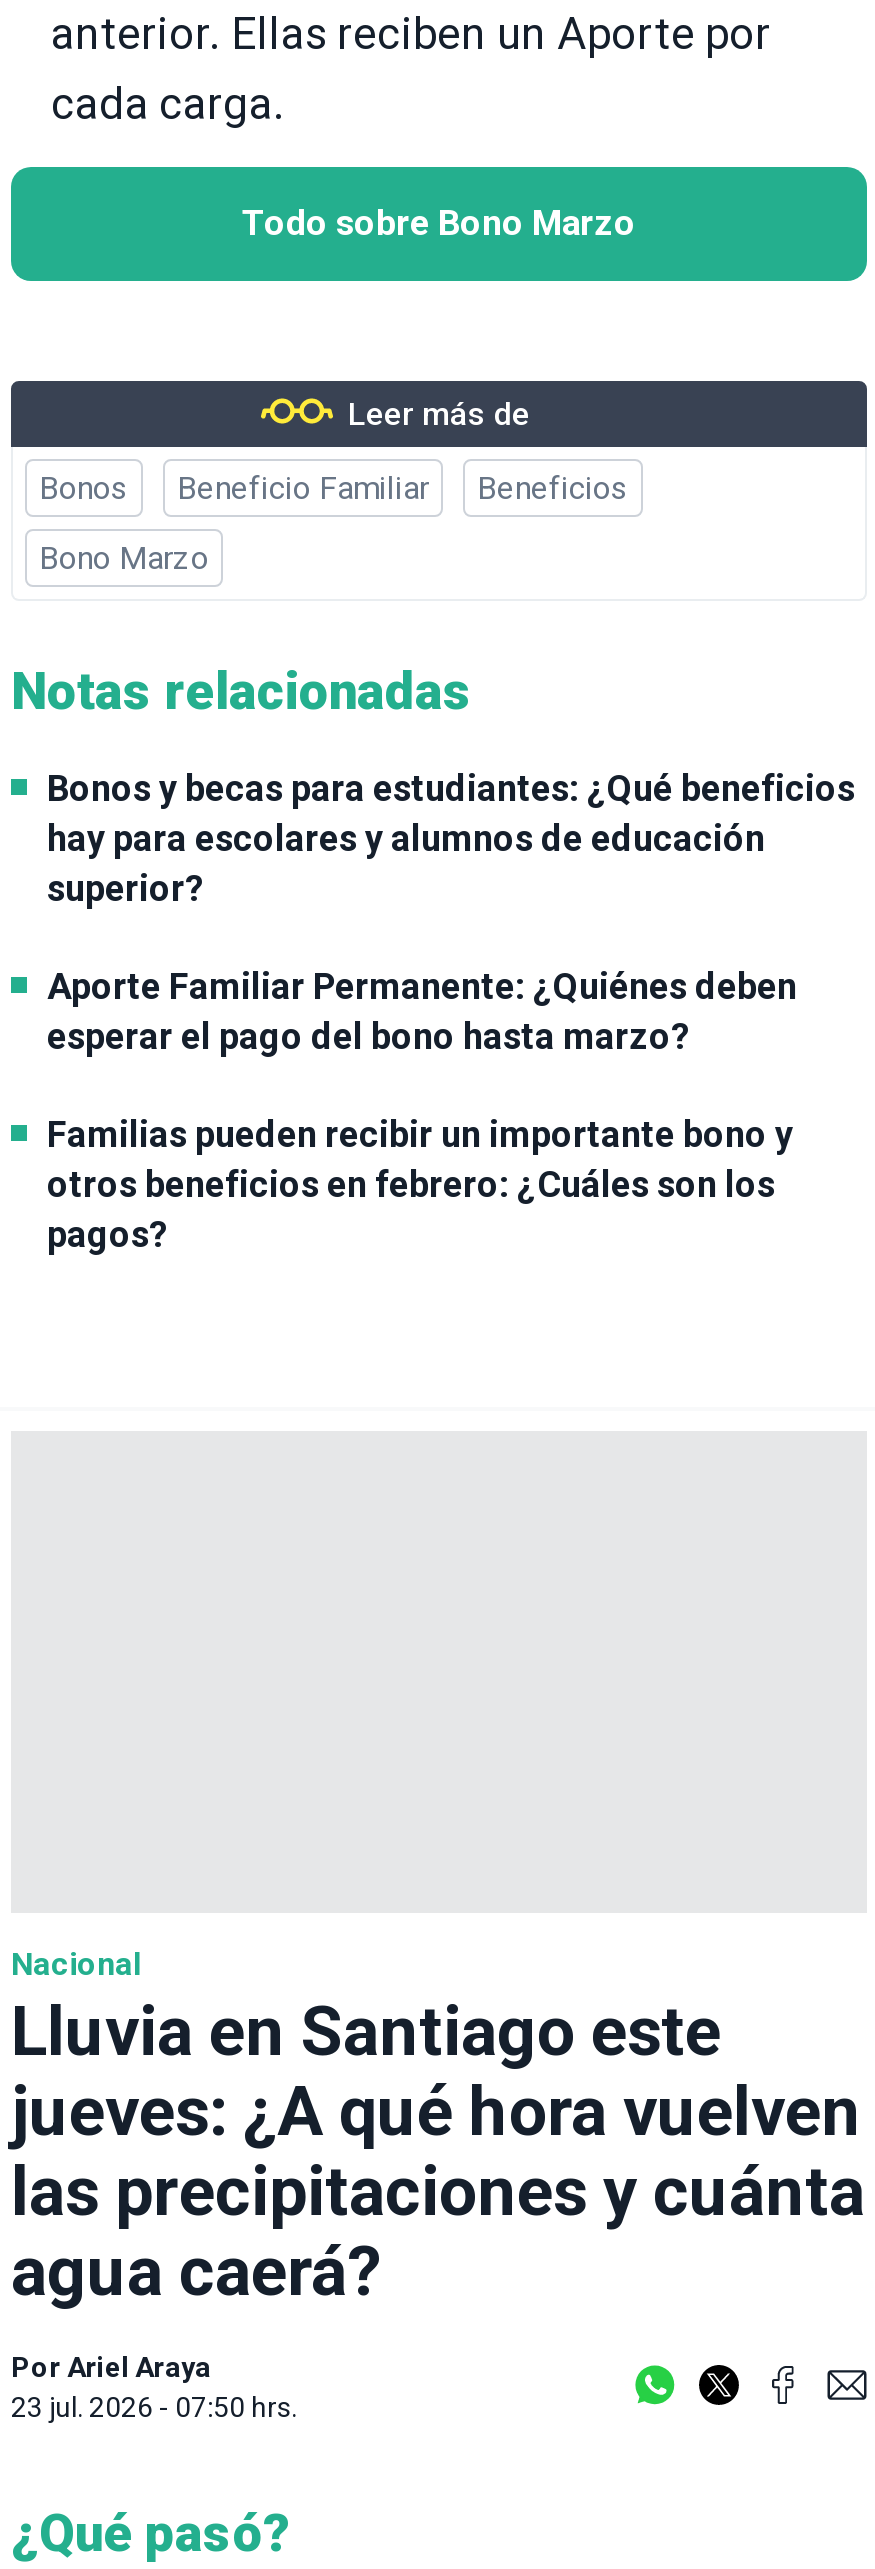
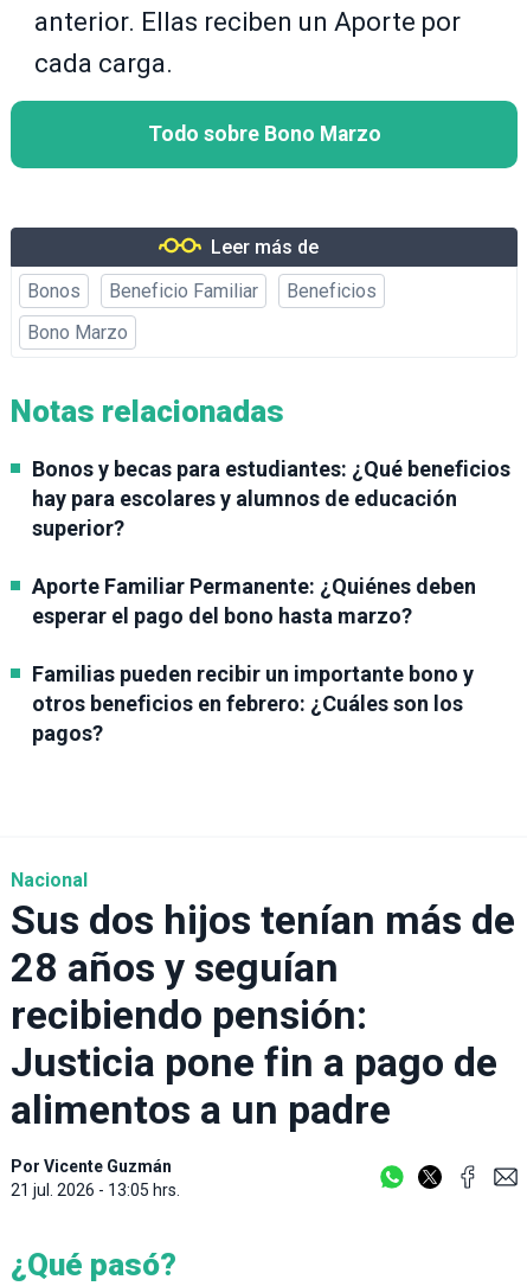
moved [11,1945,141,1983] -> [11,869,88,891]: Nacional
[11,1991,865,2311] Lluvia en Santiago este | jueves: ¿A qué hora vuelven | las precipitaciones y cuánta | agua caerá? -> [11,896,515,1133] Sus dos hijos tenían más de | 28 años y seguían | recibiendo pensión: | Justicia pone fin a pago de | alimentos a un padre
[11,2351,297,2423] Por Ariel Araya | 23 jul. 2026 - 07:50 hrs. -> [11,1157,180,1199] Por Vicente Guzmán | 21 jul. 2026 - 13:05 hrs.

